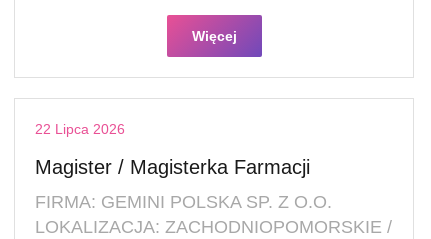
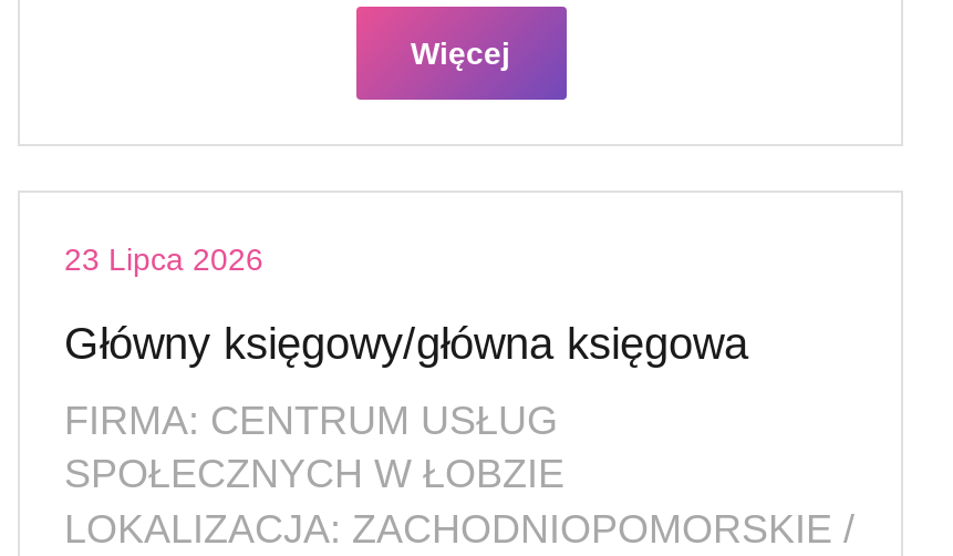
[35,121,125,137] 22 Lipca 2026 -> [64,241,263,277] 23 Lipca 2026
[35,156,310,178] Magister / Magisterka Farmacji -> [64,319,748,368] Główny księgowy/główna księgowa
[35,192,332,212] FIRMA: GEMINI POLSKA SP. Z O.O. -> [64,399,564,496] FIRMA: CENTRUM USŁUG | SPOŁECZNYCH W ŁOBZIE

